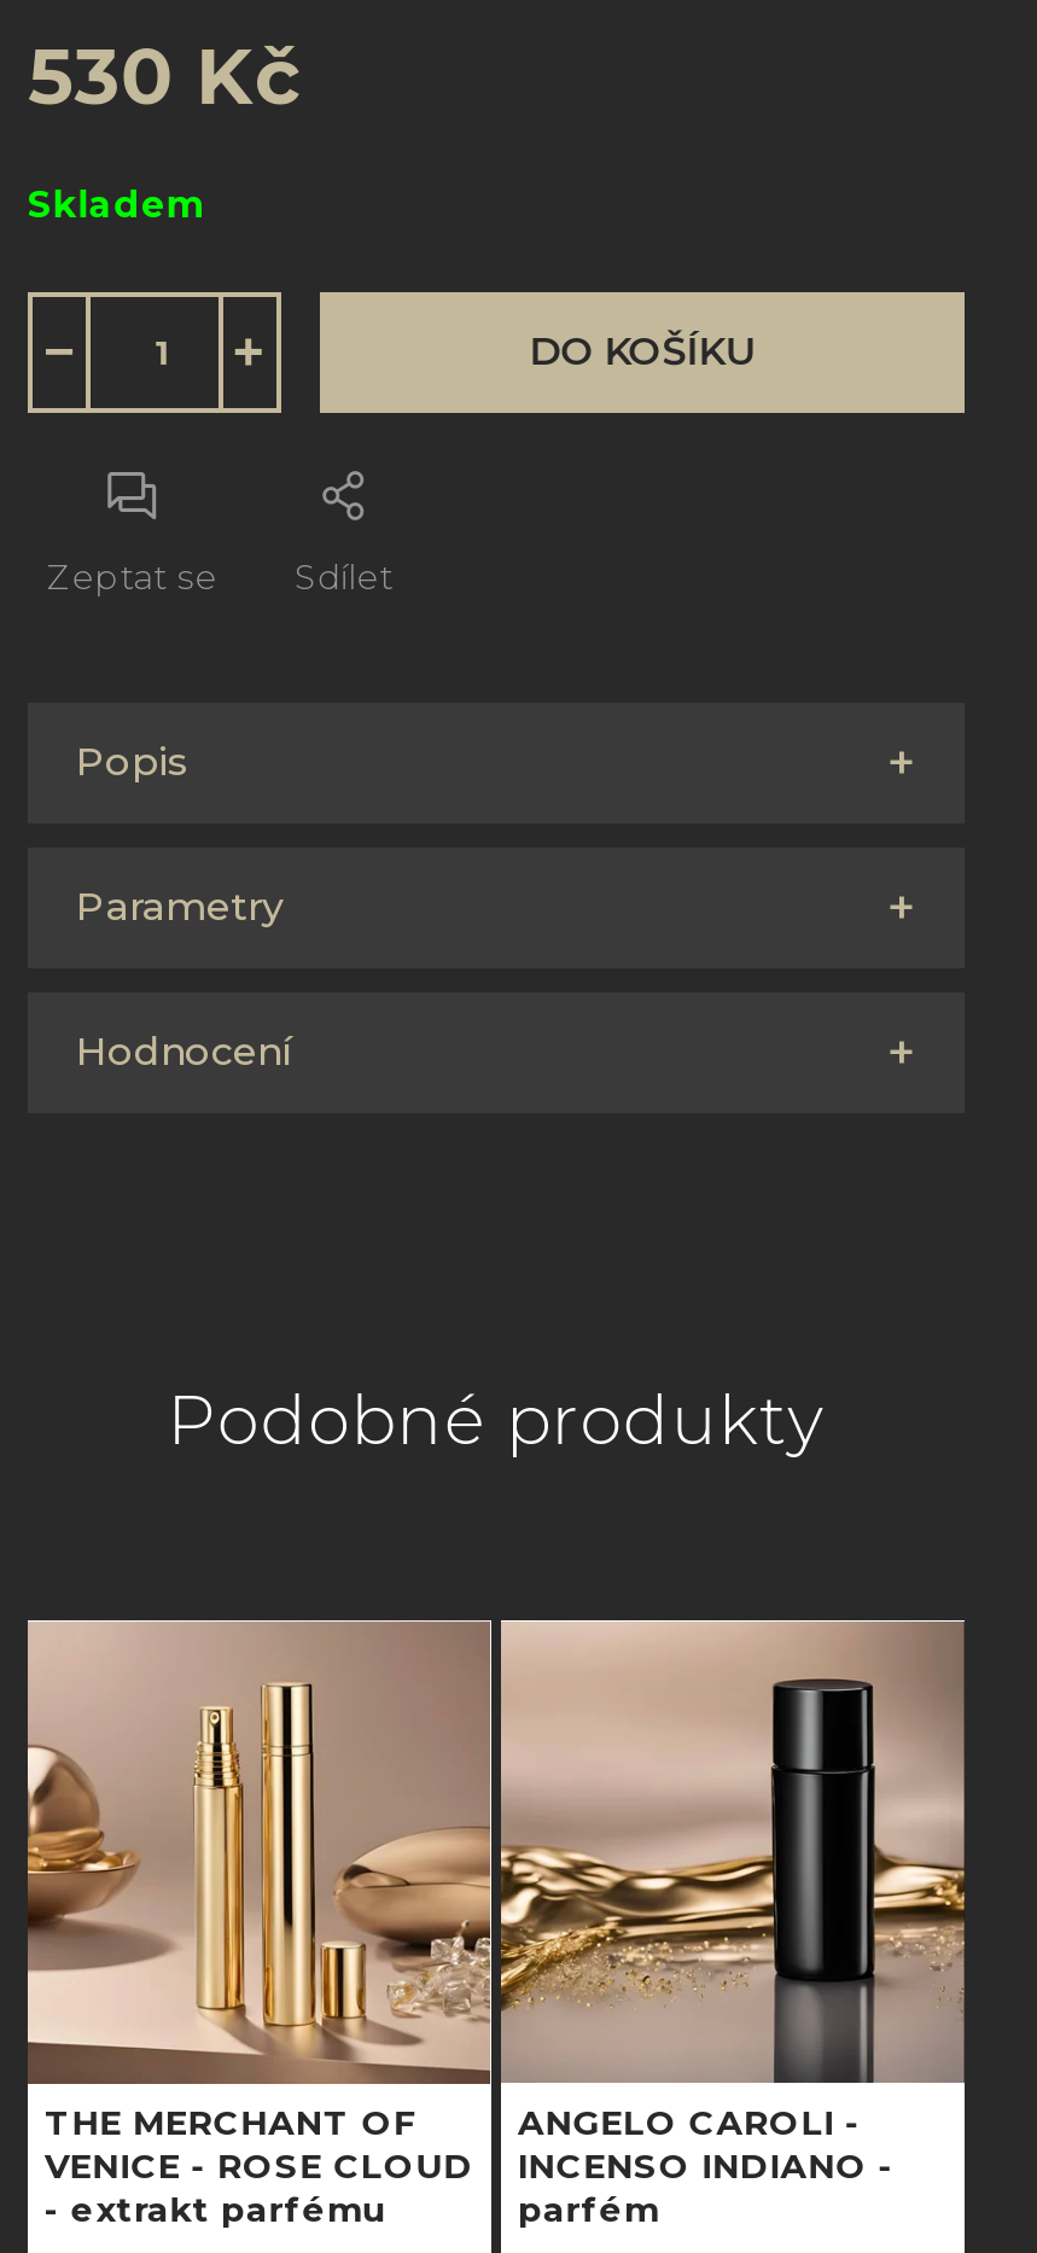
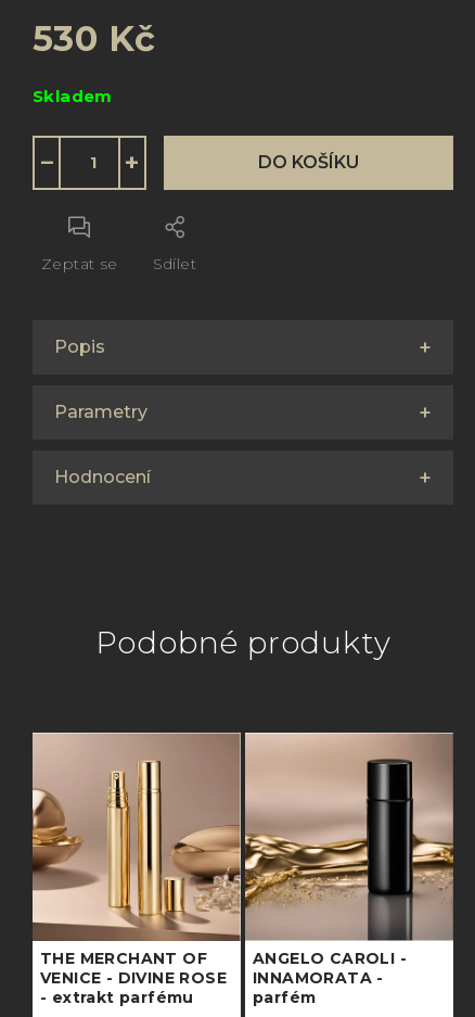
[45,2144,473,2188] VENICE - ROSE CLOUD -> [40,968,227,988] VENICE - DIVINE ROSE
[518,2144,894,2188] INCENSO INDIANO - -> [253,968,384,988] INNAMORATA -

